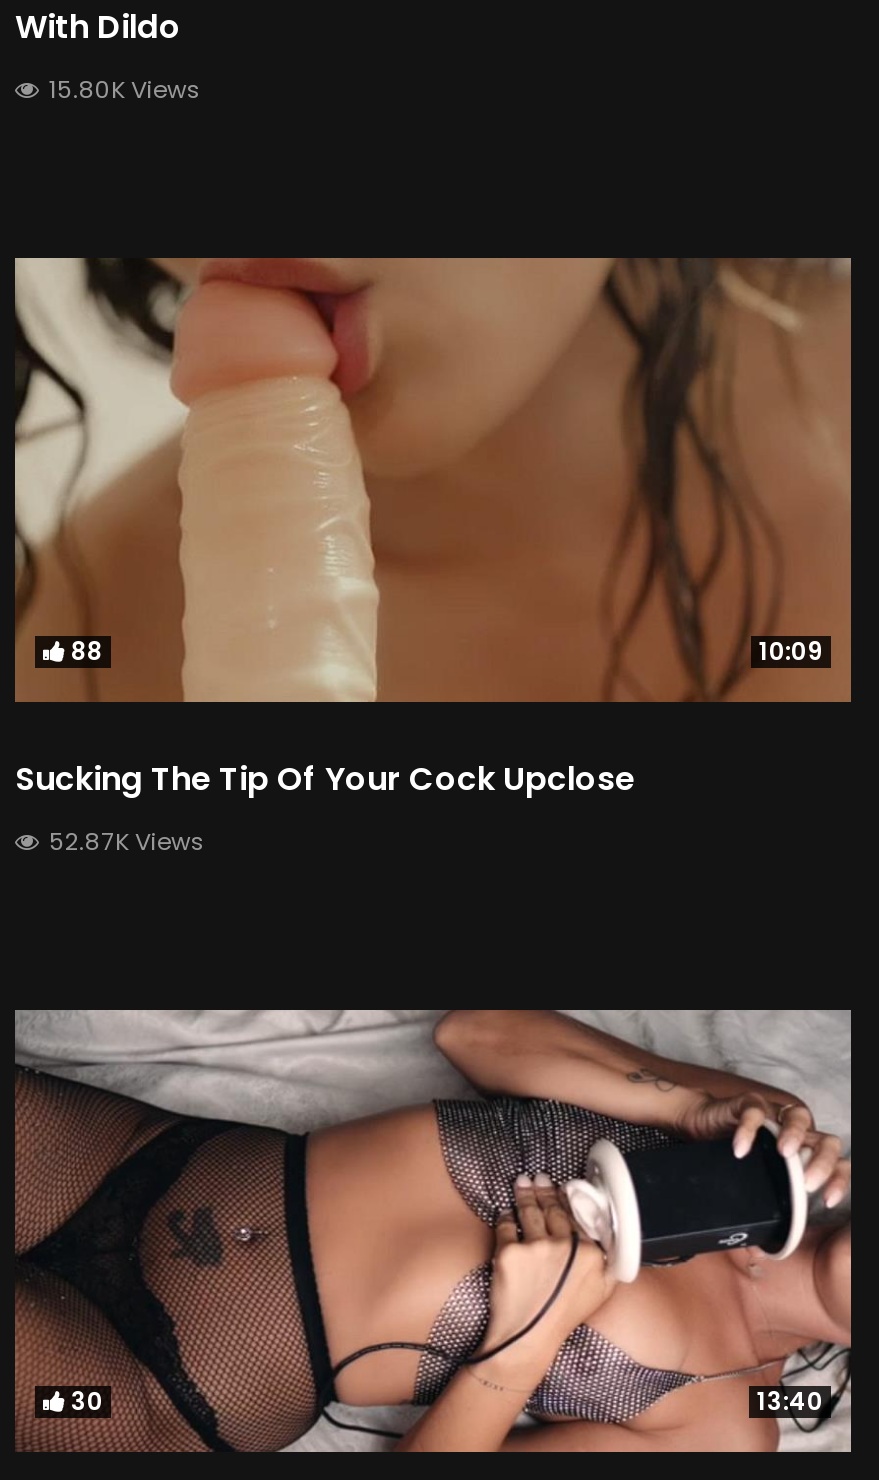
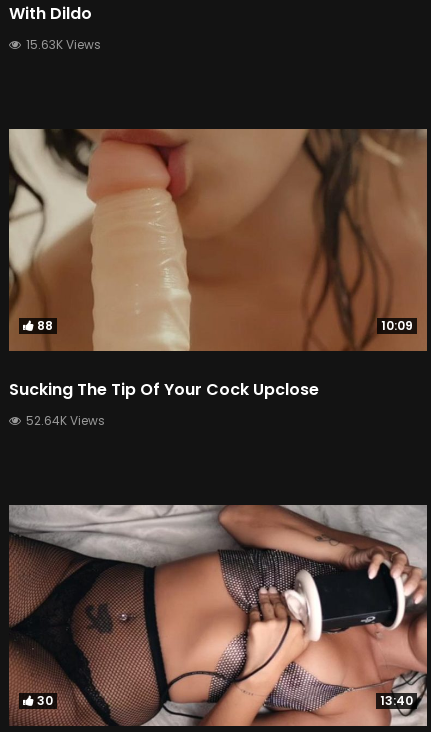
[49,72,201,106] 15.80K Views -> [26,36,101,53] 15.63K Views
[49,823,205,857] 52.87K Views -> [26,411,105,428] 52.64K Views

